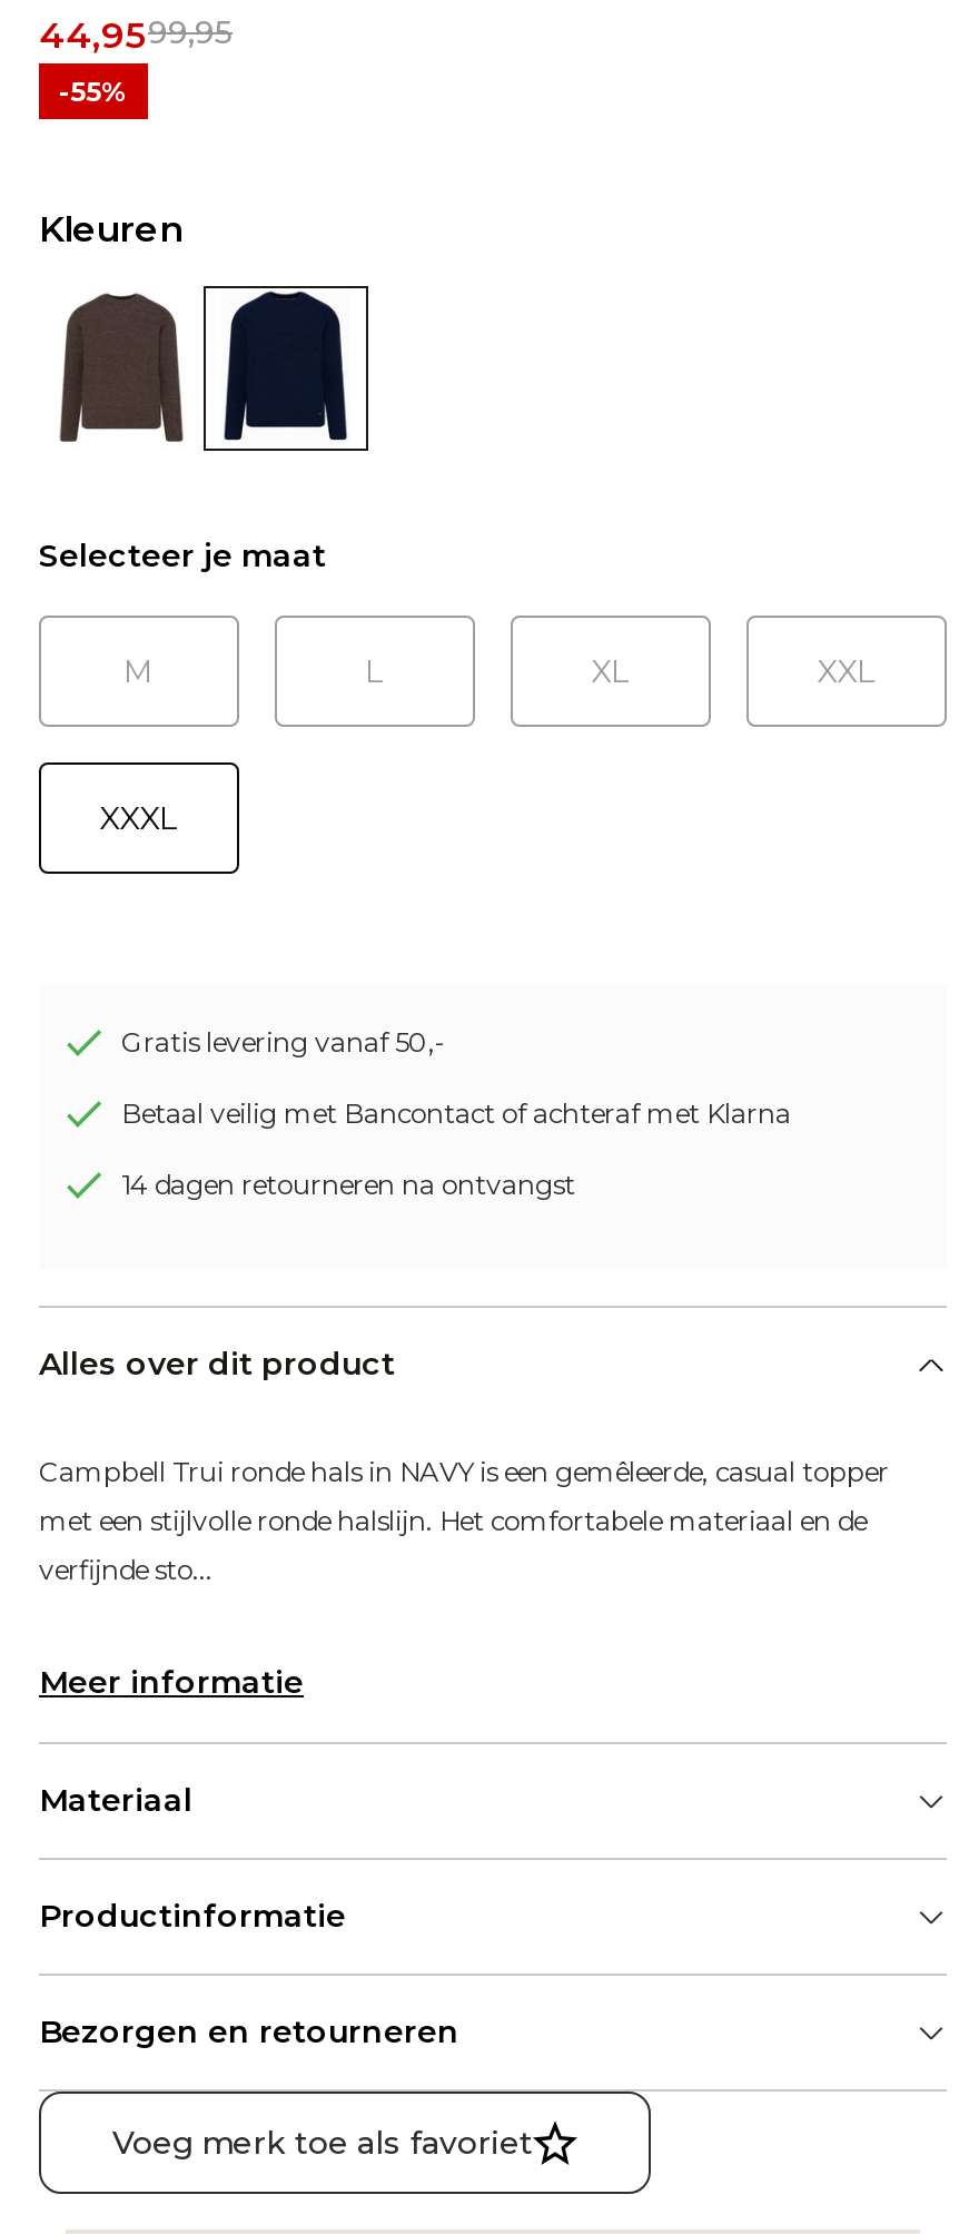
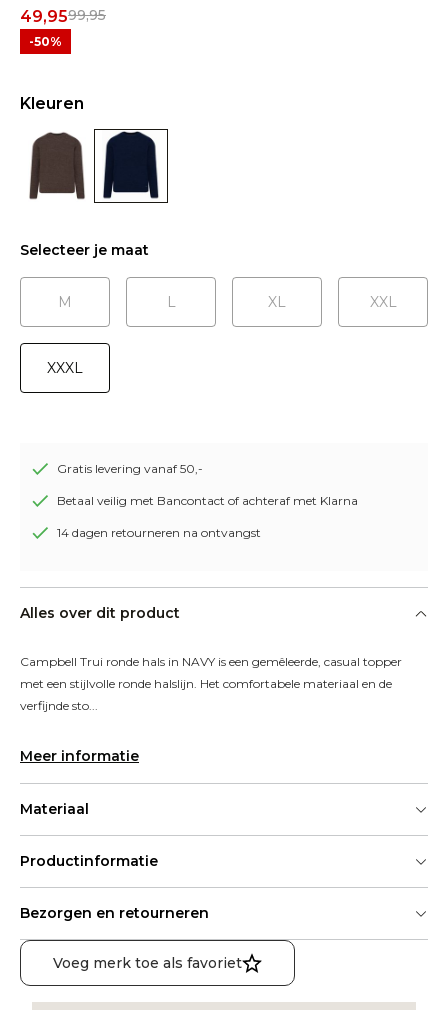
[39,12,233,57] 44,95 99,95 -> [20,6,106,26] 49,95 99,95
[59,75,128,108] -55% -> [29,34,62,49] -50%

